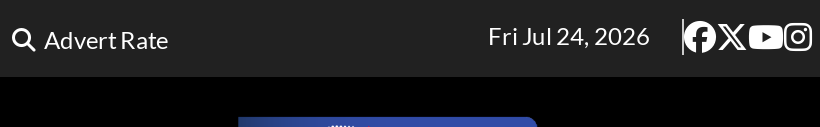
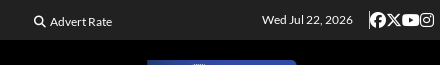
[488,21,650,51] Fri Jul 24, 2026 -> [262,12,353,27] Wed Jul 22, 2026

